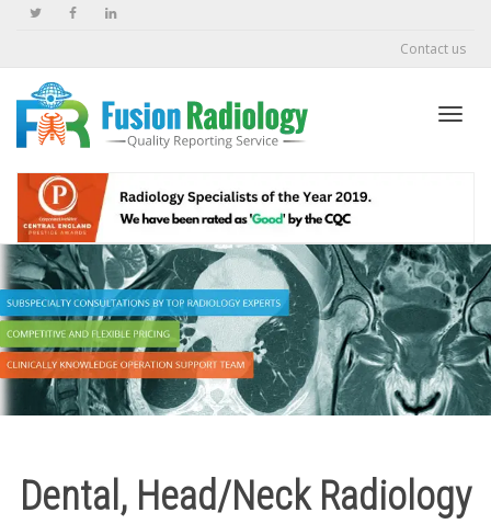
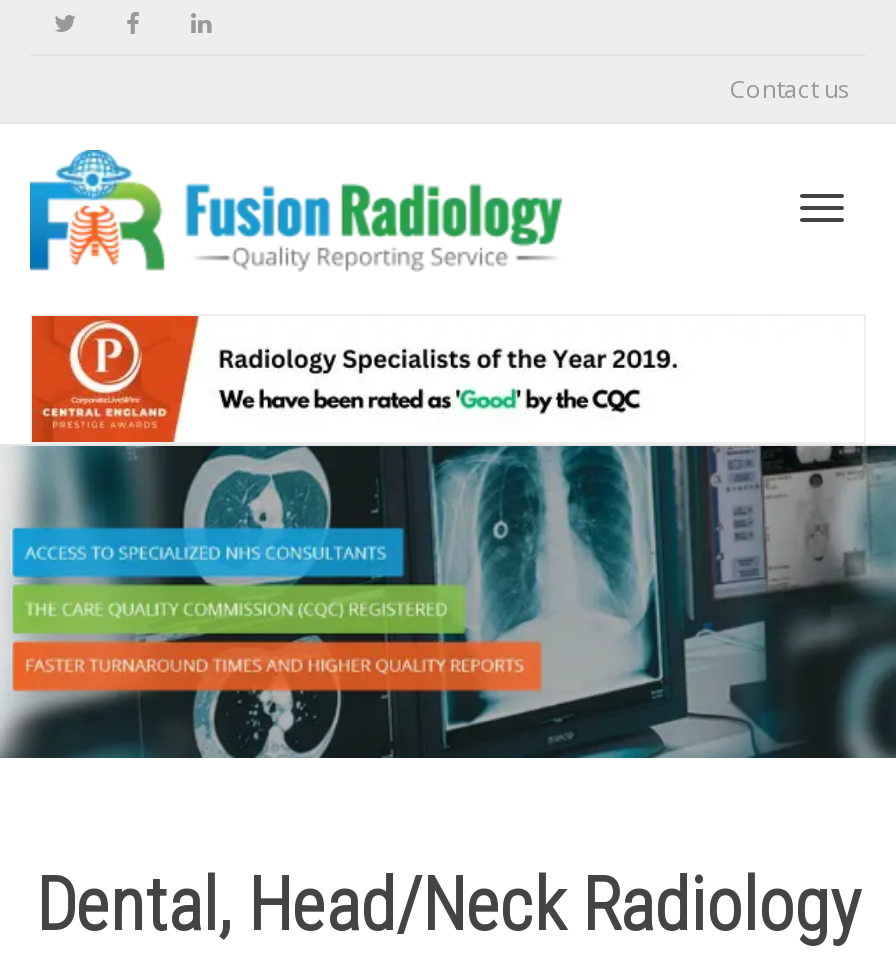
[3,243,488,417] [image] -> [6,444,890,760] [image]

